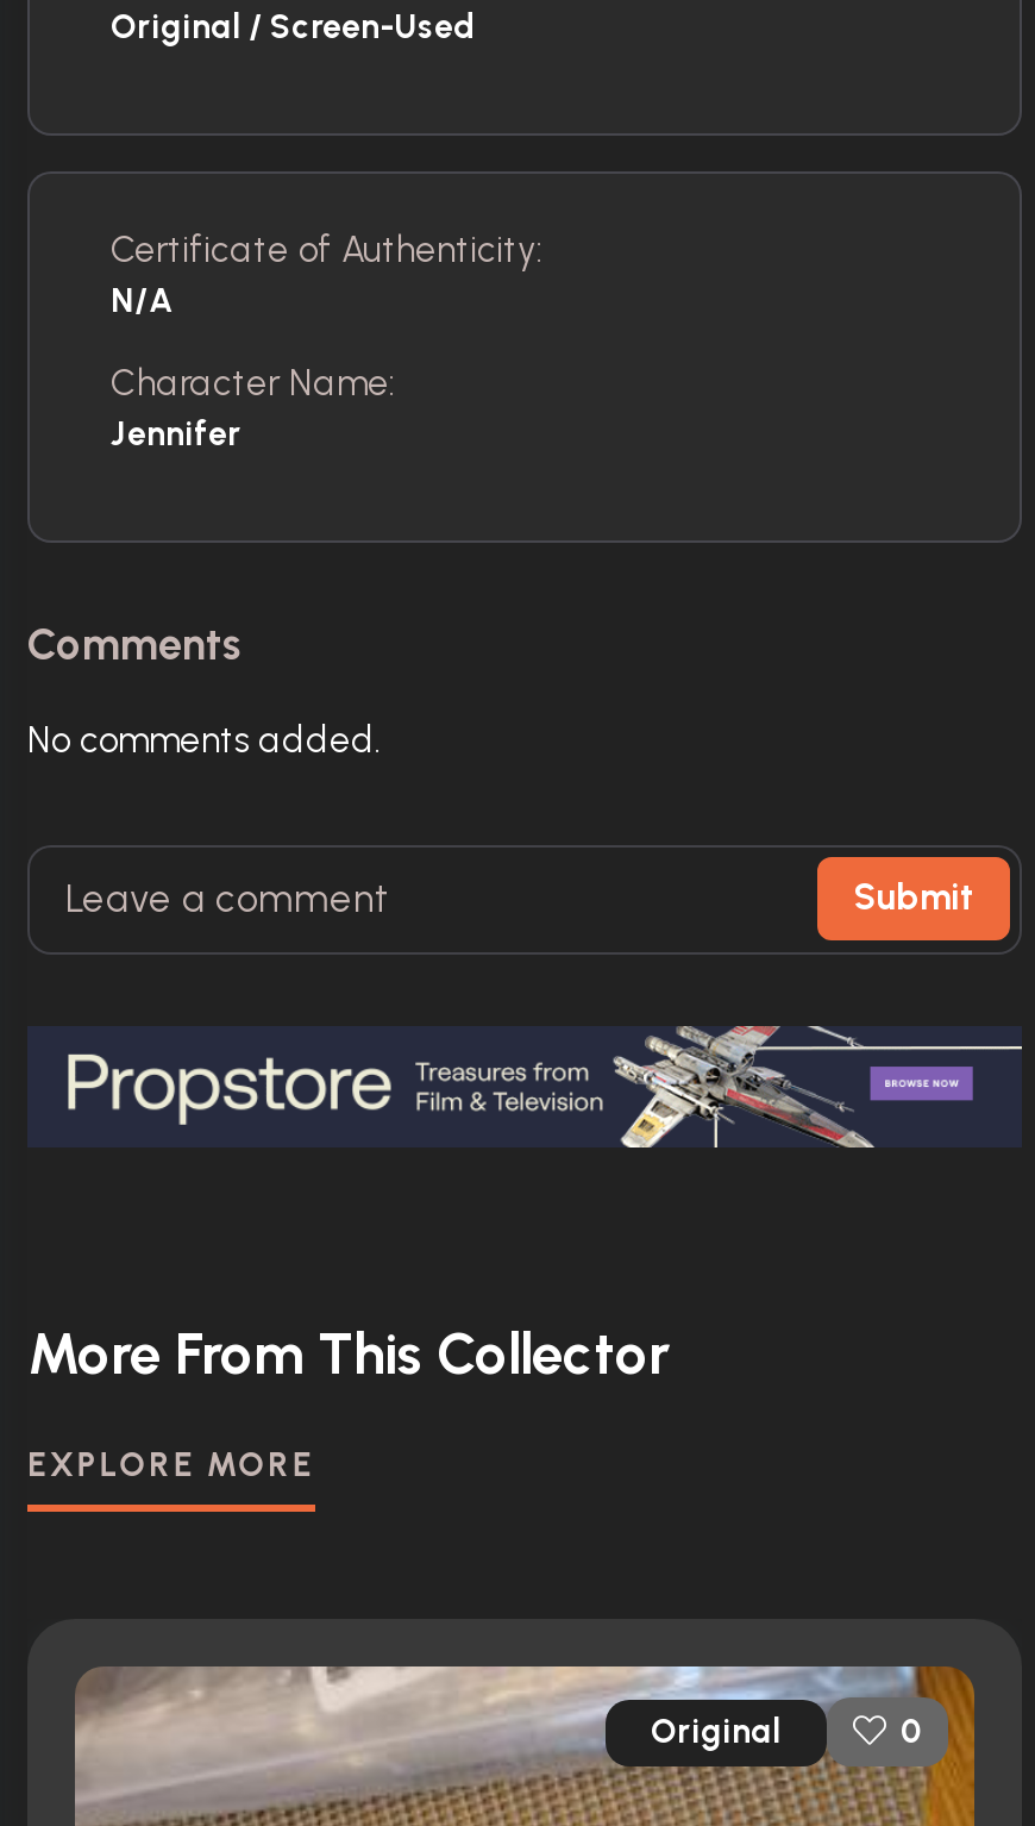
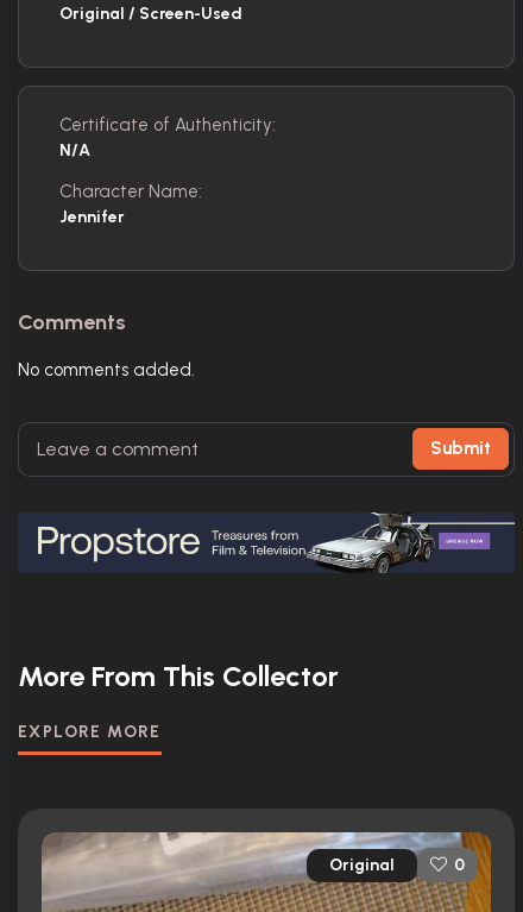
[606,1024,874,1150] [image] -> [307,512,440,573] [image]

